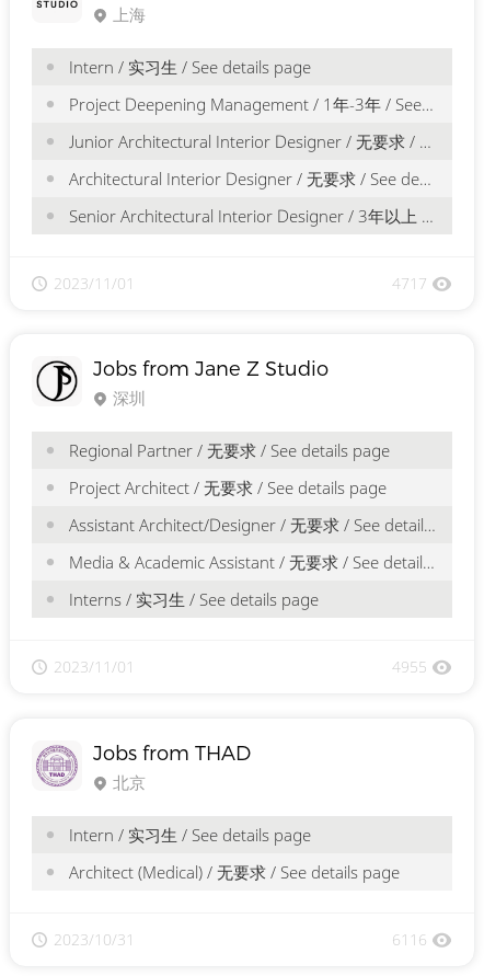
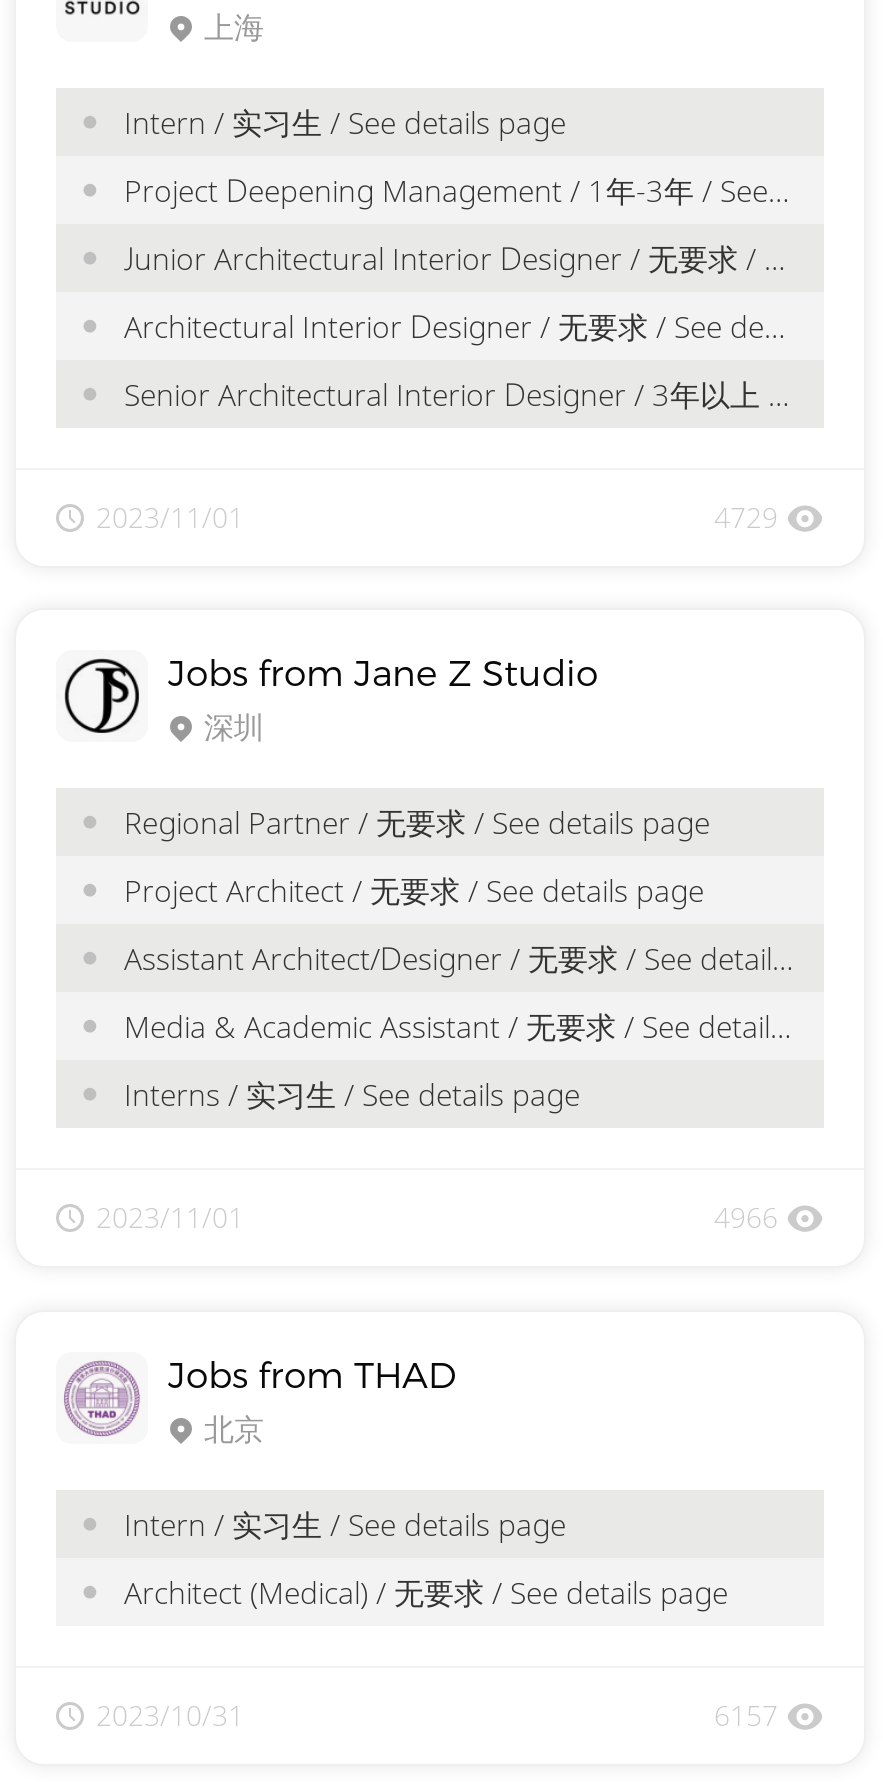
[392,272,427,293] 4717 -> [714,497,778,535] 4729
[392,657,427,677] 4955 -> [714,1199,778,1237] 4966
[392,929,427,950] 6116 -> [714,1697,778,1735] 6157

